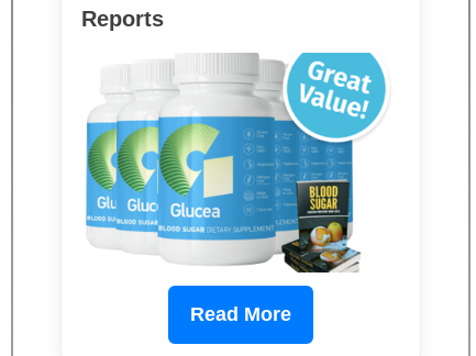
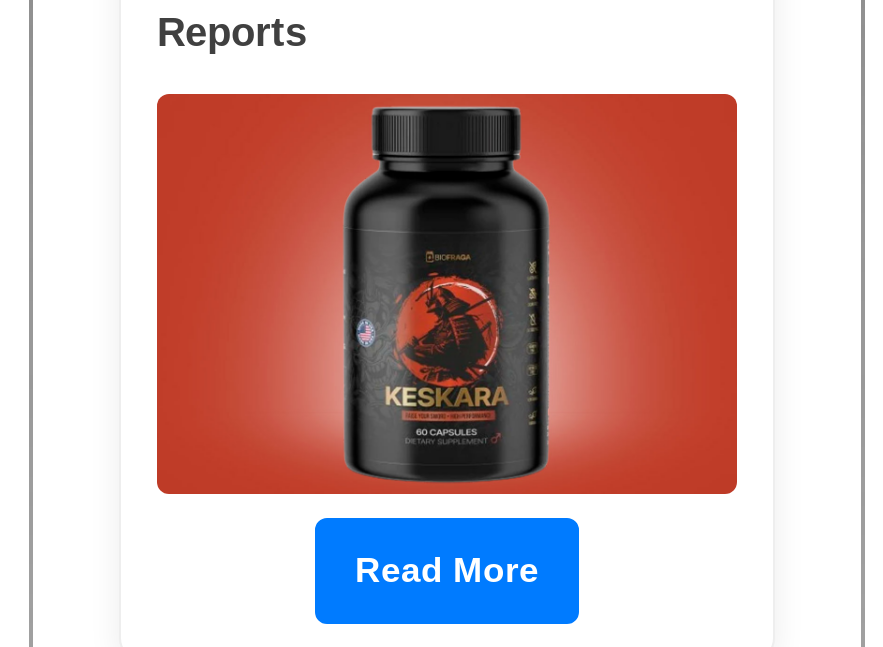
[81,52,400,274] [image] -> [155,91,739,497] [image]

